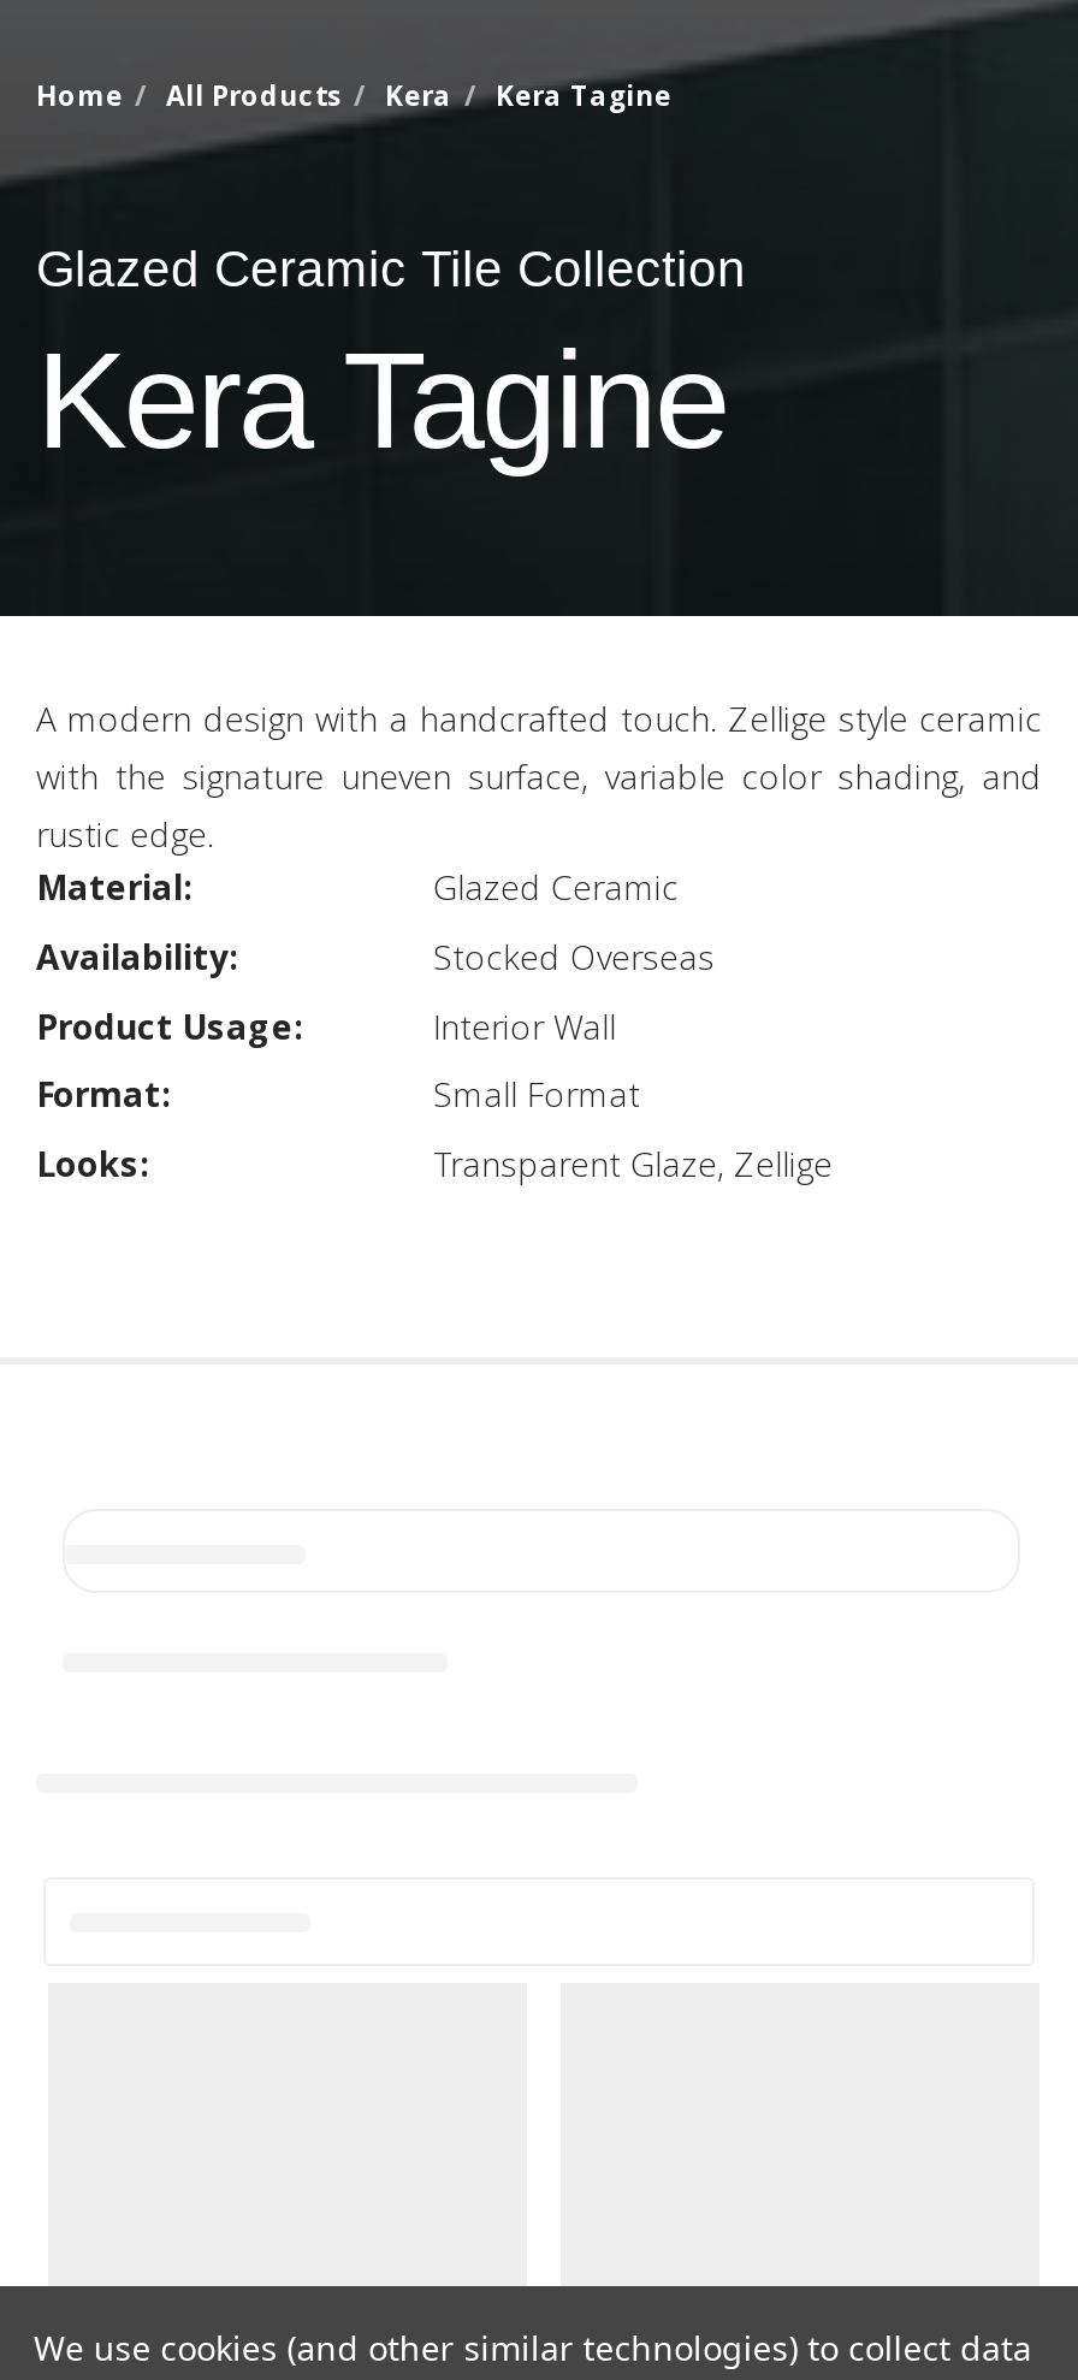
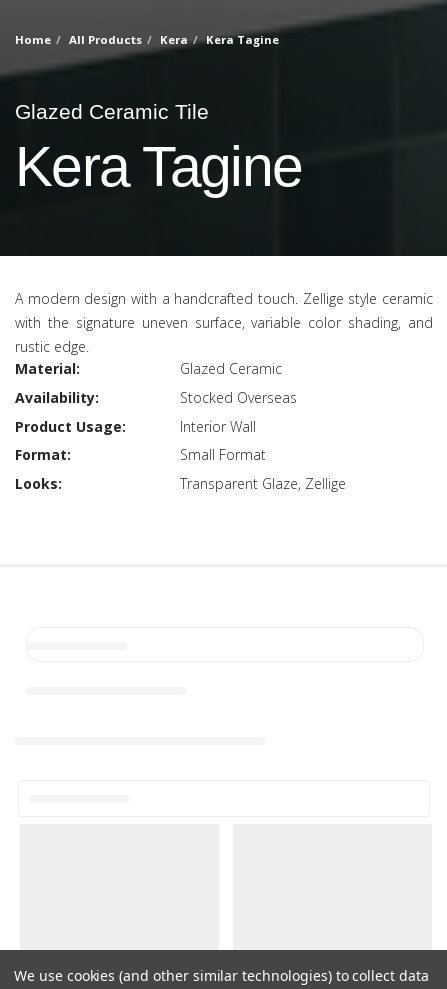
[36,241,746,296] Glazed Ceramic Tile Collection -> [15,100,209,123] Glazed Ceramic Tile

